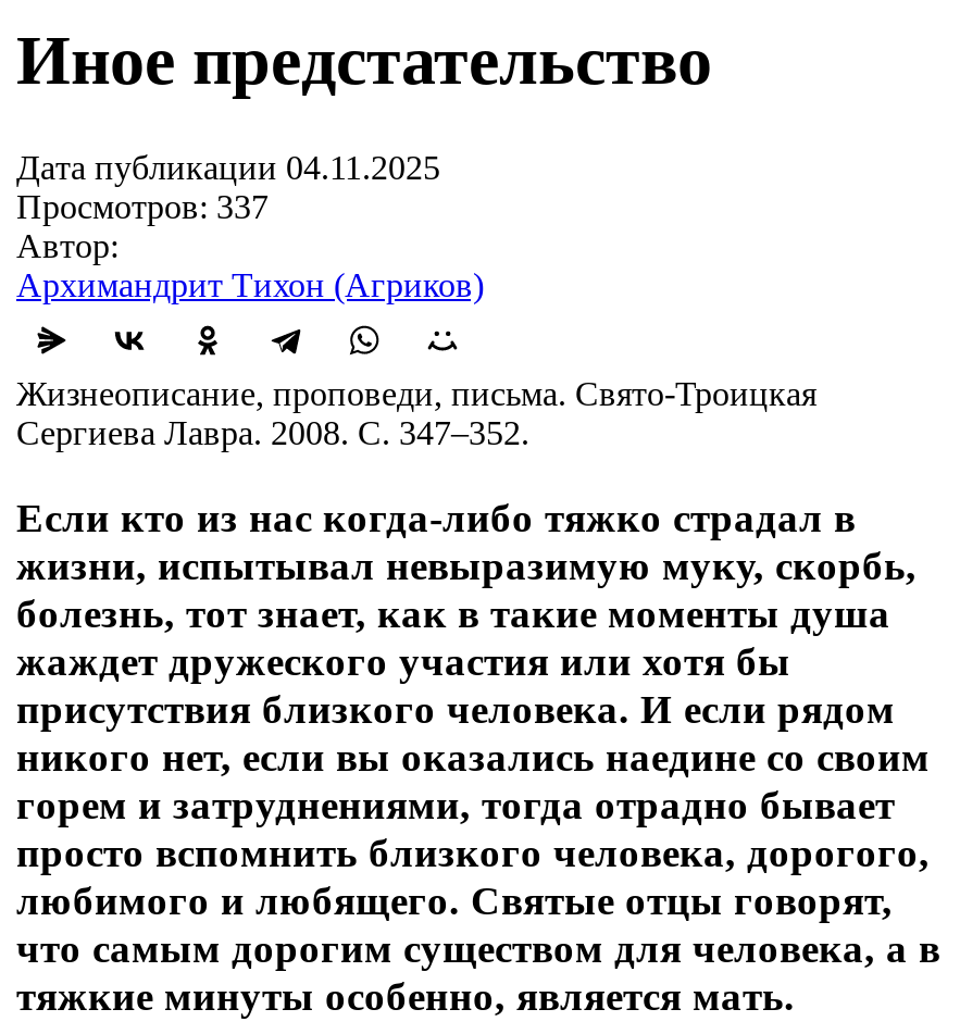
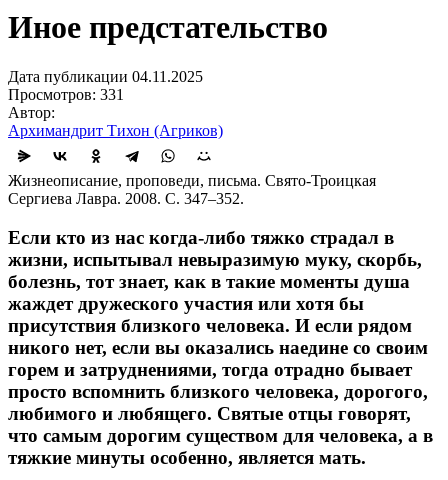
[16,188,269,225] Просмотров: 337 -> [8,86,124,103] Просмотров: 331

